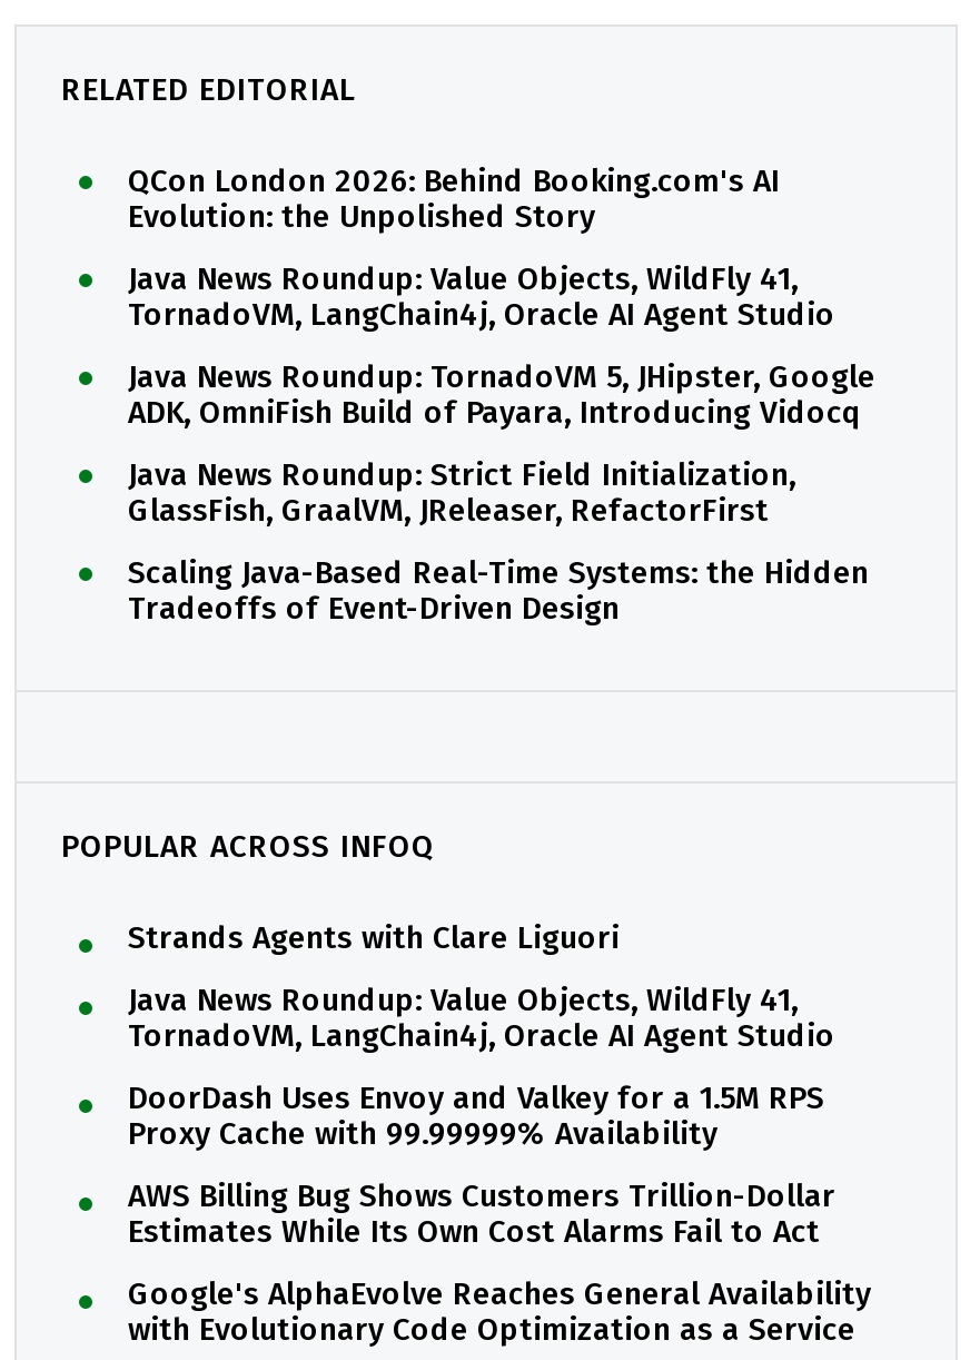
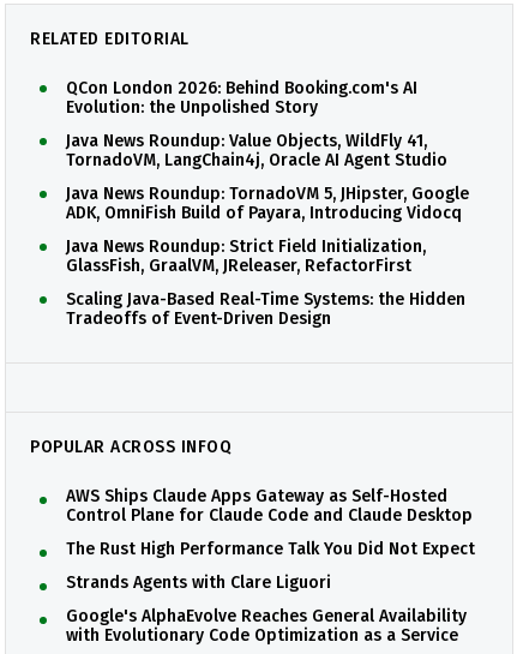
none -> [66,486,475,559] AWS Ships Claude Apps Gateway as Self-Hosted | Control Plane for Claude Code and Claude Desktop | The Rust High Performance Talk You Did Not Expect
moved [128,919,620,957] -> [66,572,331,593]: Strands Agents with Clare Liguori
[128,982,835,1251] Java News Roundup: Value Objects, WildFly 41, | TornadoVM, LangChain4j, Oracle AI Agent Studio | DoorDash Uses Envoy and Valkey for a 1.5M RPS | Proxy Cache with 99.99999% Availability | AWS Billing Bug Shows Customers Trillion-Dollar | Estimates While Its Own Cost Alarms Fail to Act -> none

